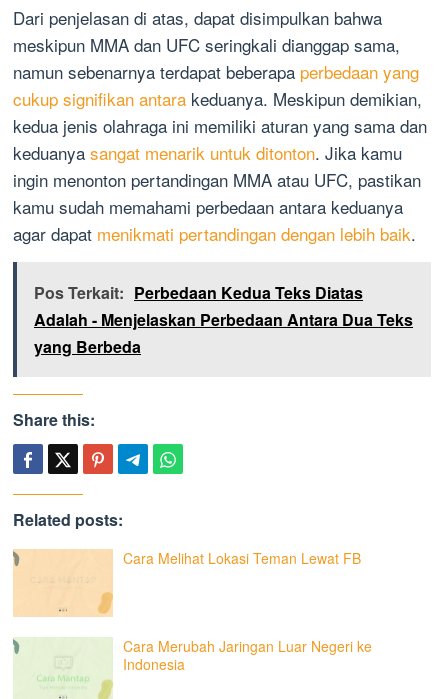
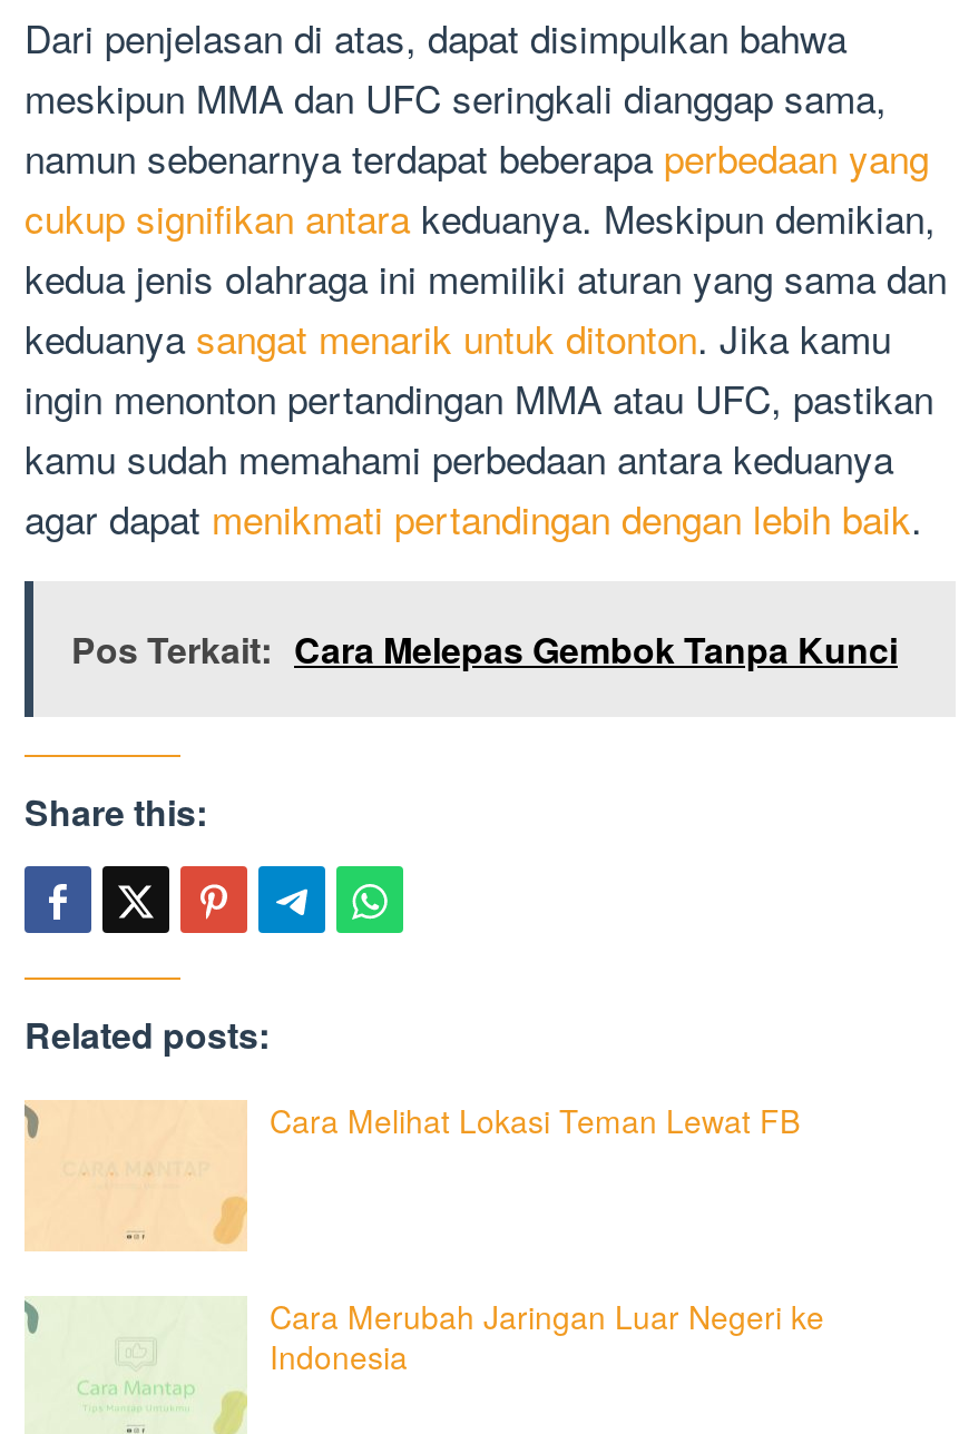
[34,281,413,358] Pos Terkait: Perbedaan Kedua Teks Diatas | Adalah - Menjelaskan Perbedaan Antara Dua Teks | yang Berbeda -> [71,624,898,675] Pos Terkait: Cara Melepas Gembok Tanpa Kunci

